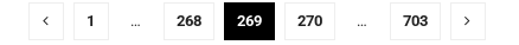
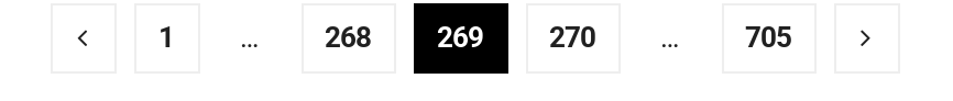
[402,12,427,30] 703 -> [745,21,791,54] 705

